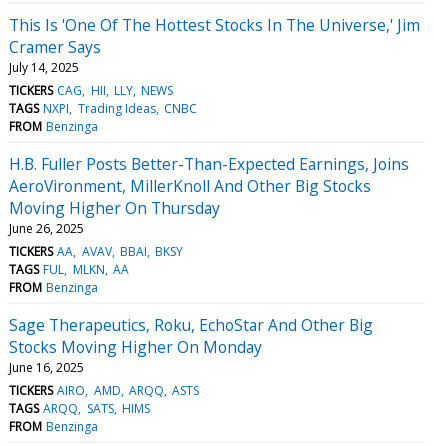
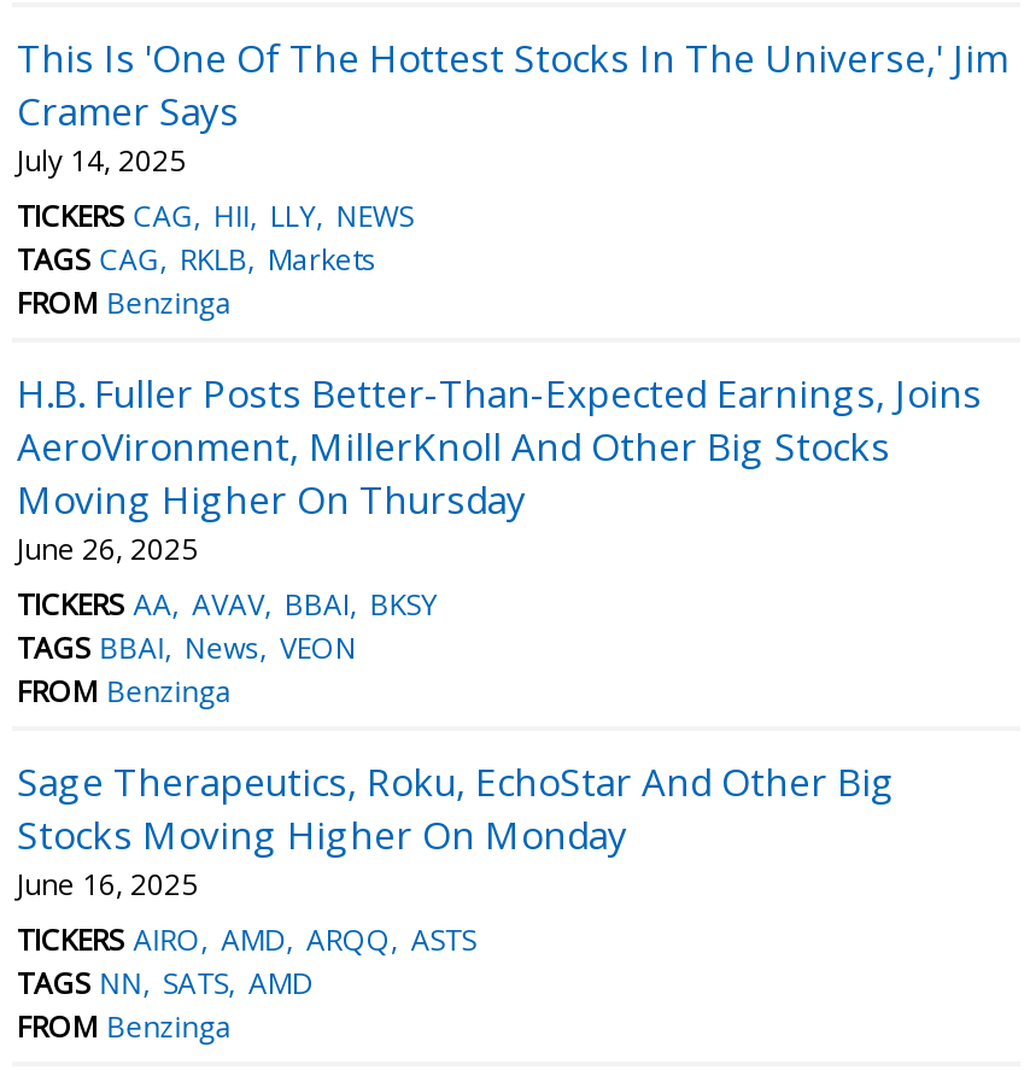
[9,100,197,117] TAGS NXPI Trading Ideas CNBC -> [17,238,376,279] TAGS CAG RKLB Markets
[9,261,129,278] TAGS FUL MLKN AA -> [17,627,357,668] TAGS BBAI News VEON
[9,400,150,417] TAGS ARQQ SATS HIMS -> [17,962,313,1003] TAGS NN SATS AMD

